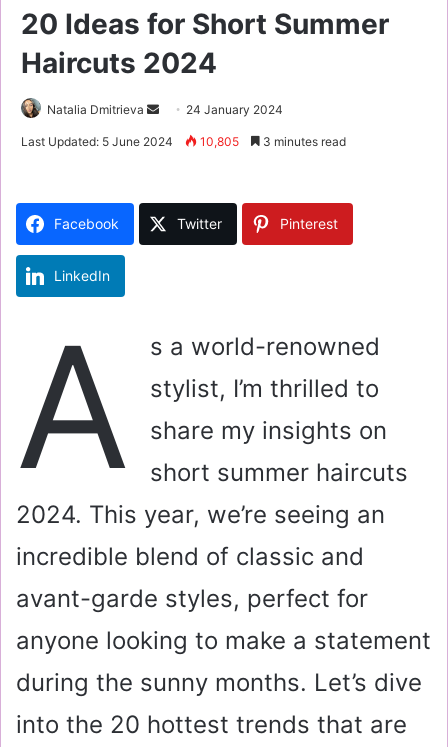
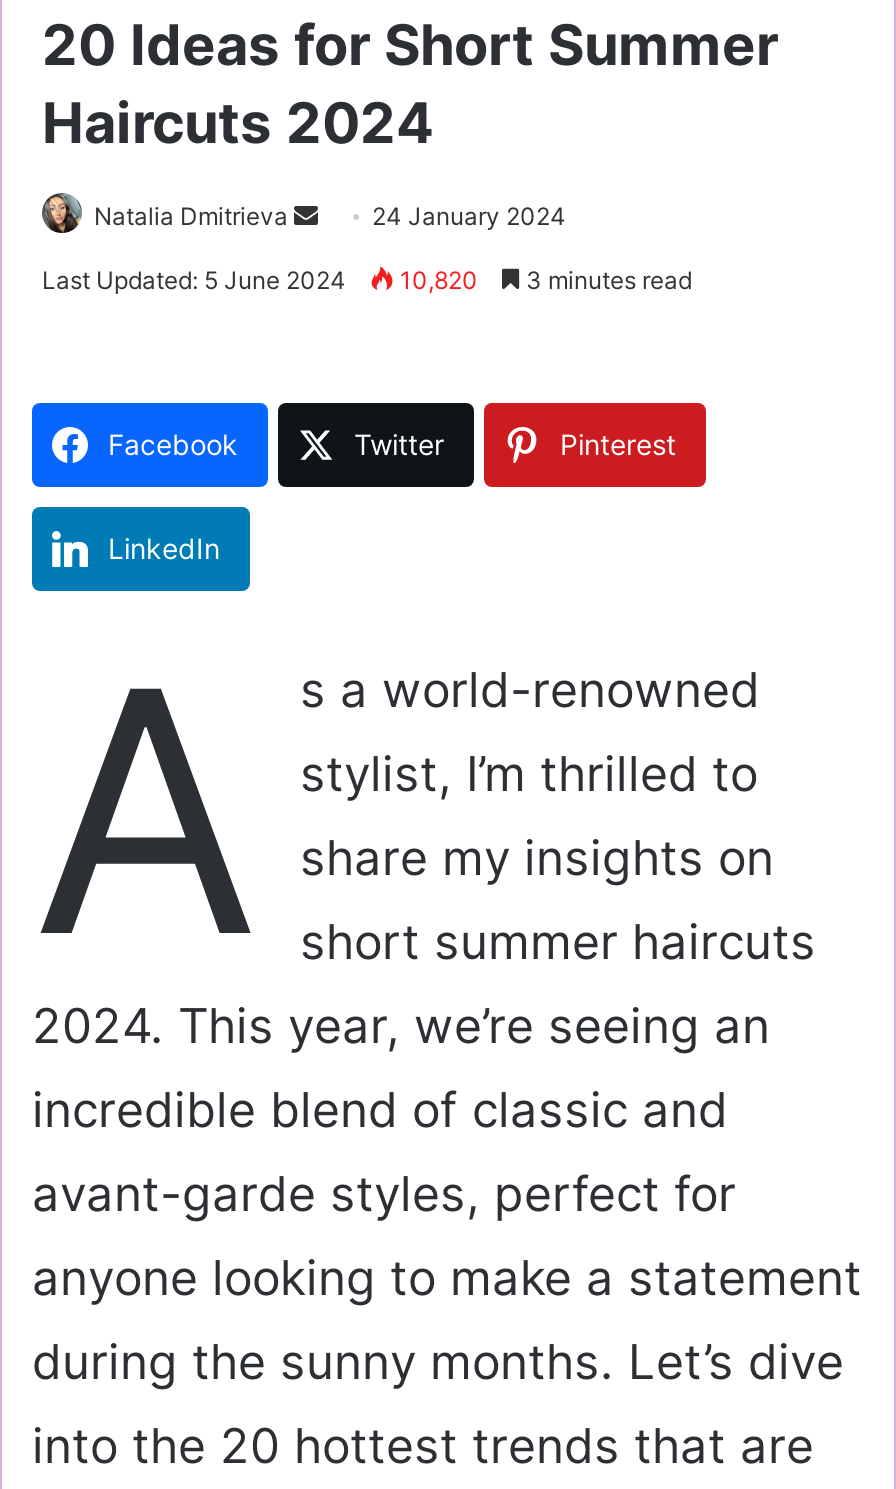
[21,134,346,149] Last Updated: 5 June 2024 10,805 3 minutes read -> [42,265,692,295] Last Updated: 5 June 2024 10,820 3 minutes read

